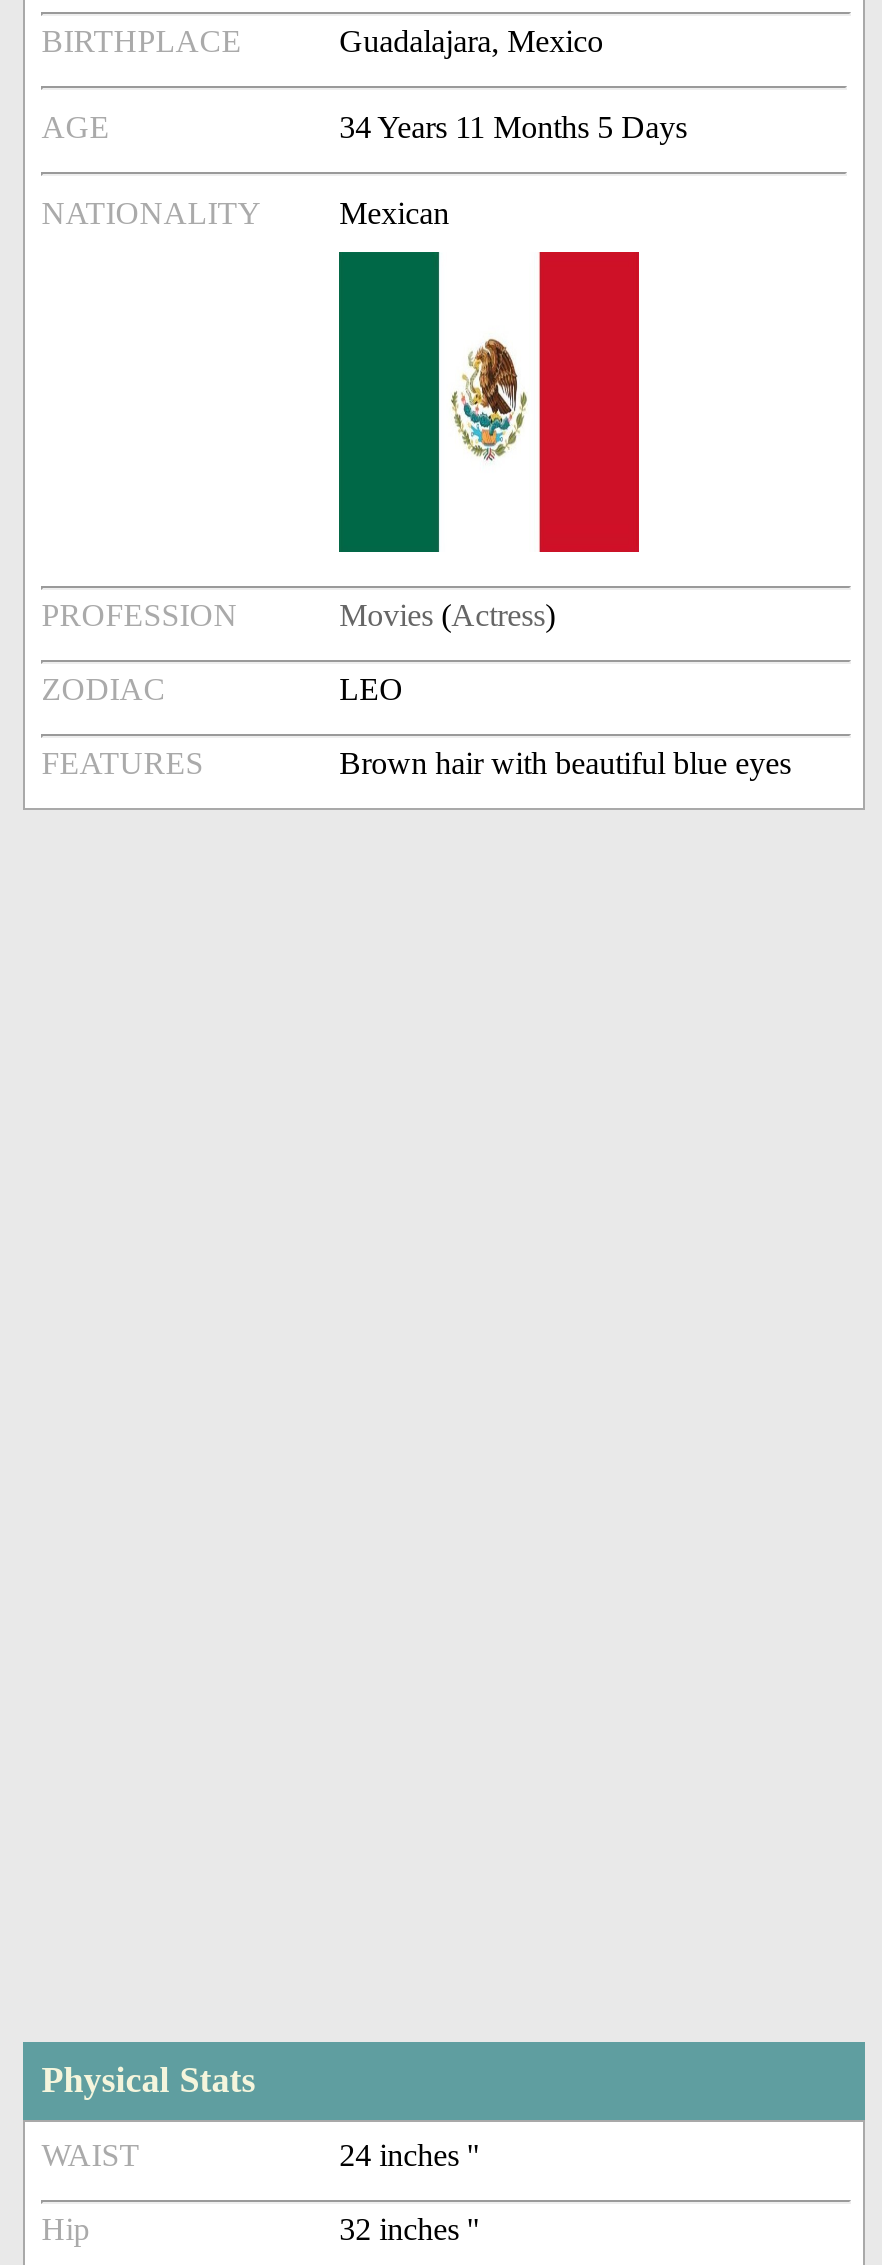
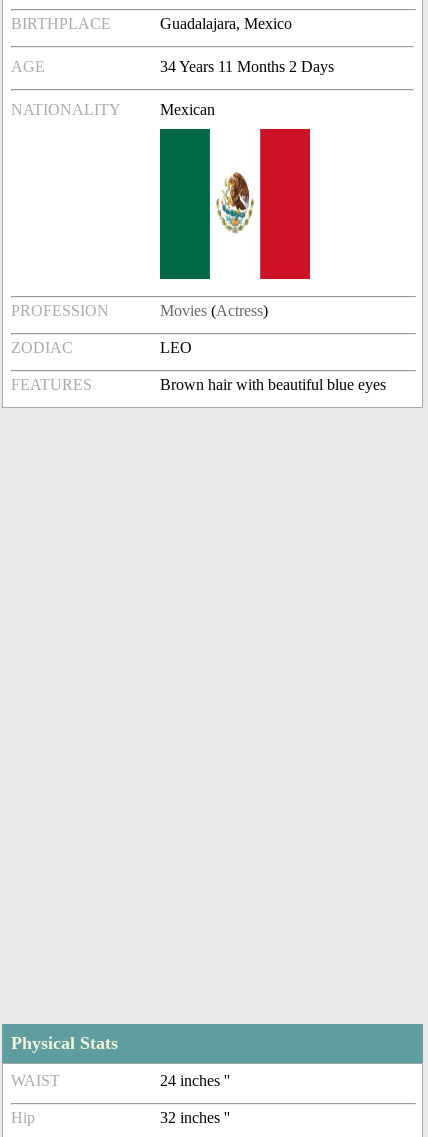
[339,111,687,145] 34 Years 11 Months 5 Days -> [160,58,334,75] 34 Years 11 Months 2 Days

